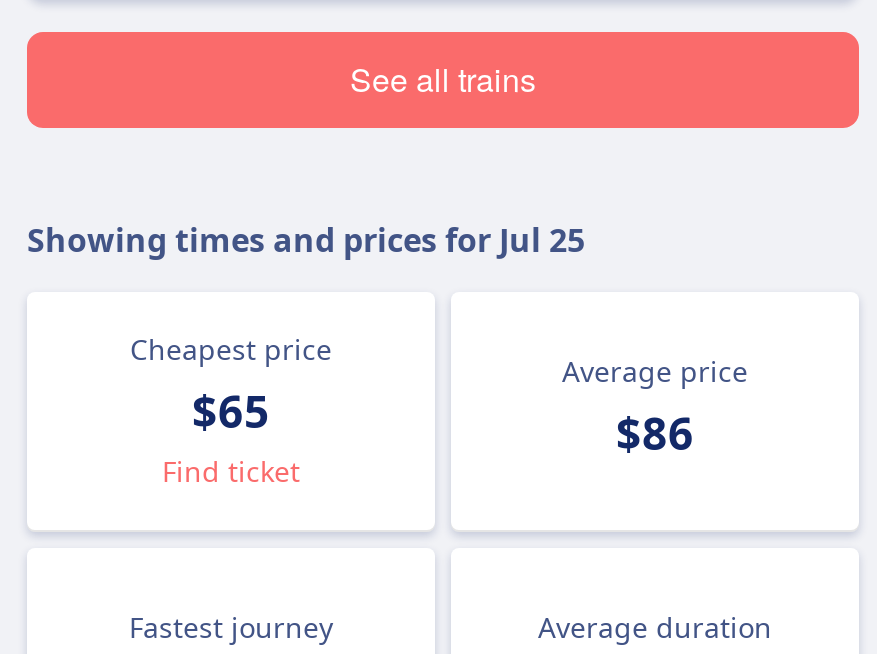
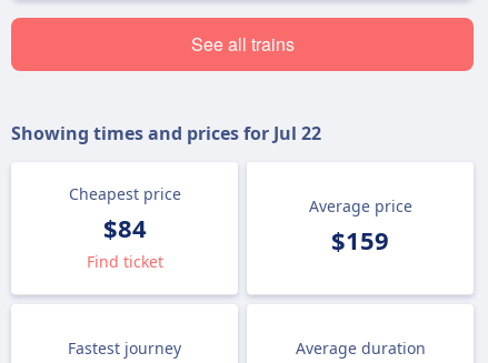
[27,218,585,262] Showing times and prices for Jul 25 -> [11,121,321,145] Showing times and prices for Jul 22
[192,380,270,440] $65 -> [103,211,146,244] $84
[616,402,694,462] $86 -> [331,223,389,256] $159

